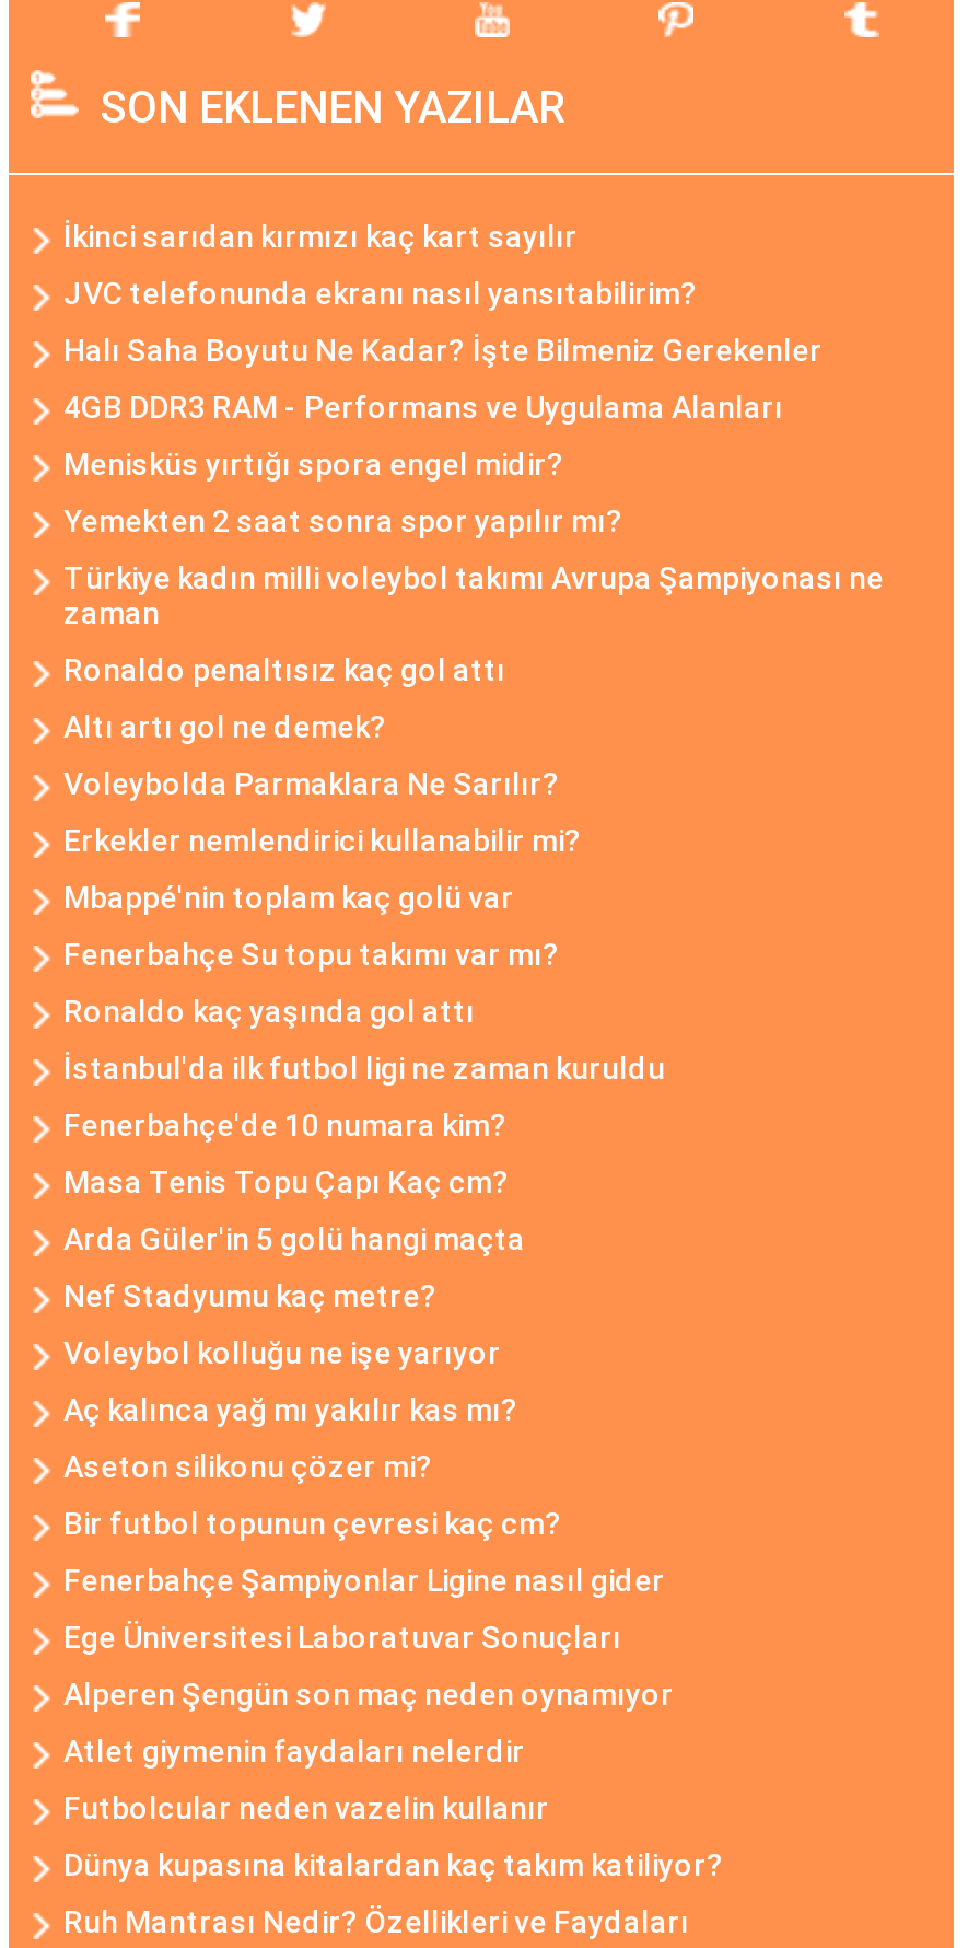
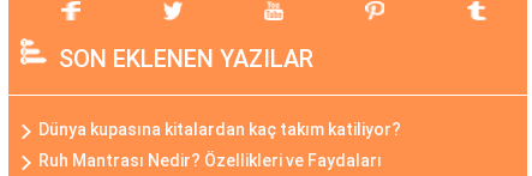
[63,218,884,1825] İkinci sarıdan kırmızı kaç kart sayılır | JVC telefonunda ekranı nasıl yansıtabilirim? | Halı Saha Boyutu Ne Kadar? İşte Bilmeniz Gerekenler | 4GB DDR3 RAM - Performans ve Uygulama Alanları | Menisküs yırtığı spora engel midir? | Yemekten 2 saat sonra spor yapılır mı? | Türkiye kadın milli voleybol takımı Avrupa Şampiyonası ne | zaman | Ronaldo penaltısız kaç gol attı | Altı artı gol ne demek? | Voleybolda Parmaklara Ne Sarılır? | Erkekler nemlendirici kullanabilir mi? | Mbappé'nin toplam kaç golü var | Fenerbahçe Su topu takımı var mı? | Ronaldo kaç yaşında gol attı | İstanbul'da ilk futbol ligi ne zaman kuruldu | Fenerbahçe'de 10 numara kim? | Masa Tenis Topu Çapı Kaç cm? | Arda Güler'in 5 golü hangi maçta | Nef Stadyumu kaç metre? | Voleybol kolluğu ne işe yarıyor | Aç kalınca yağ mı yakılır kas mı? | Aseton silikonu çözer mi? | Bir futbol topunun çevresi kaç cm? | Fenerbahçe Şampiyonlar Ligine nasıl gider | Ege Üniversitesi Laboratuvar Sonuçları | Alperen Şengün son maç neden oynamıyor | Atlet giymenin faydaları nelerdir | Futbolcular neden vazelin kullanır -> none

